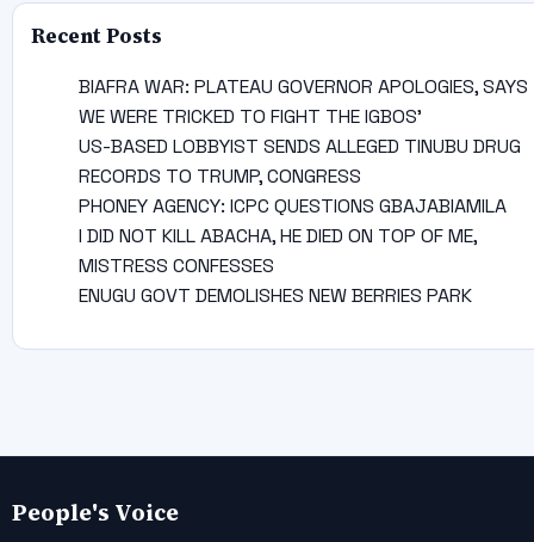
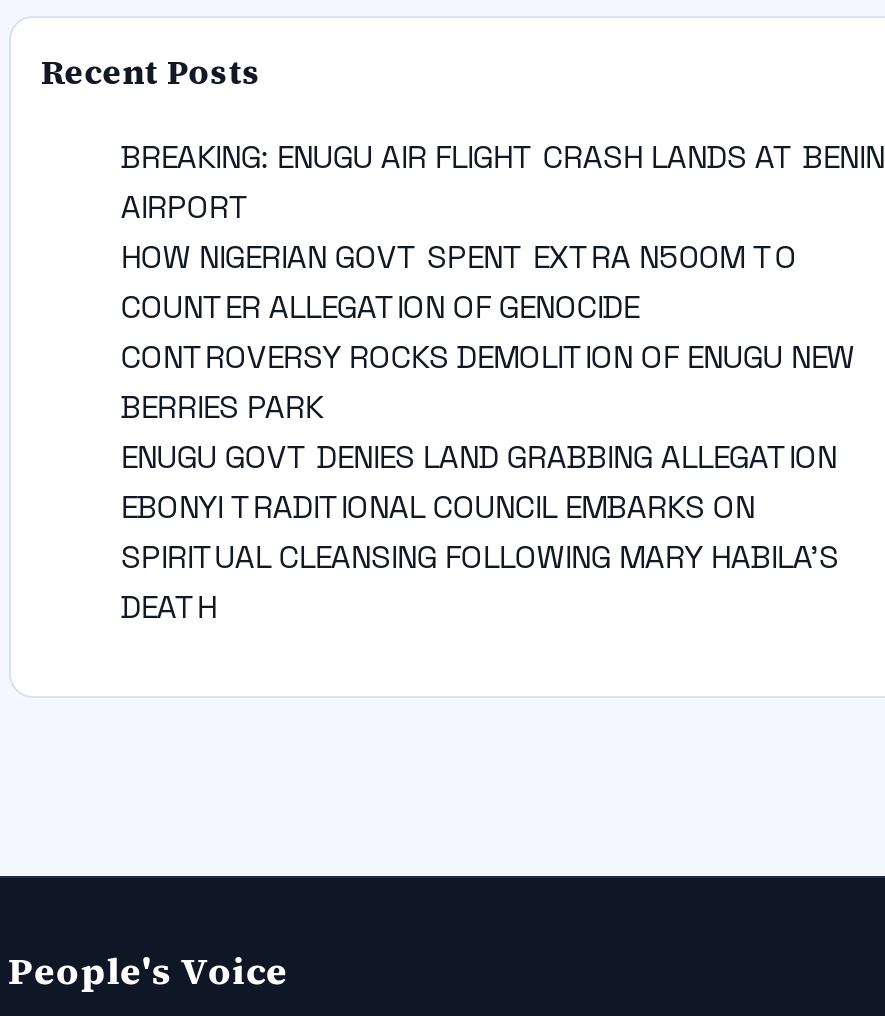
[78,74,528,308] BIAFRA WAR: PLATEAU GOVERNOR APOLOGIES, SAYS | WE WERE TRICKED TO FIGHT THE IGBOS’ | US-BASED LOBBYIST SENDS ALLEGED TINUBU DRUG | RECORDS TO TRUMP, CONGRESS | PHONEY AGENCY: ICPC QUESTIONS GBAJABIAMILA | I DID NOT KILL ABACHA, HE DIED ON TOP OF ME, | MISTRESS CONFESSES | ENUGU GOVT DEMOLISHES NEW BERRIES PARK -> [121,137,885,629] BREAKING: ENUGU AIR FLIGHT CRASH LANDS AT BENIN | AIRPORT | HOW NIGERIAN GOVT SPENT EXTRA N500M TO | COUNTER ALLEGATION OF GENOCIDE | CONTROVERSY ROCKS DEMOLITION OF ENUGU NEW | BERRIES PARK | ENUGU GOVT DENIES LAND GRABBING ALLEGATION | EBONYI TRADITIONAL COUNCIL EMBARKS ON | SPIRITUAL CLEANSING FOLLOWING MARY HABILA’S | DEATH

